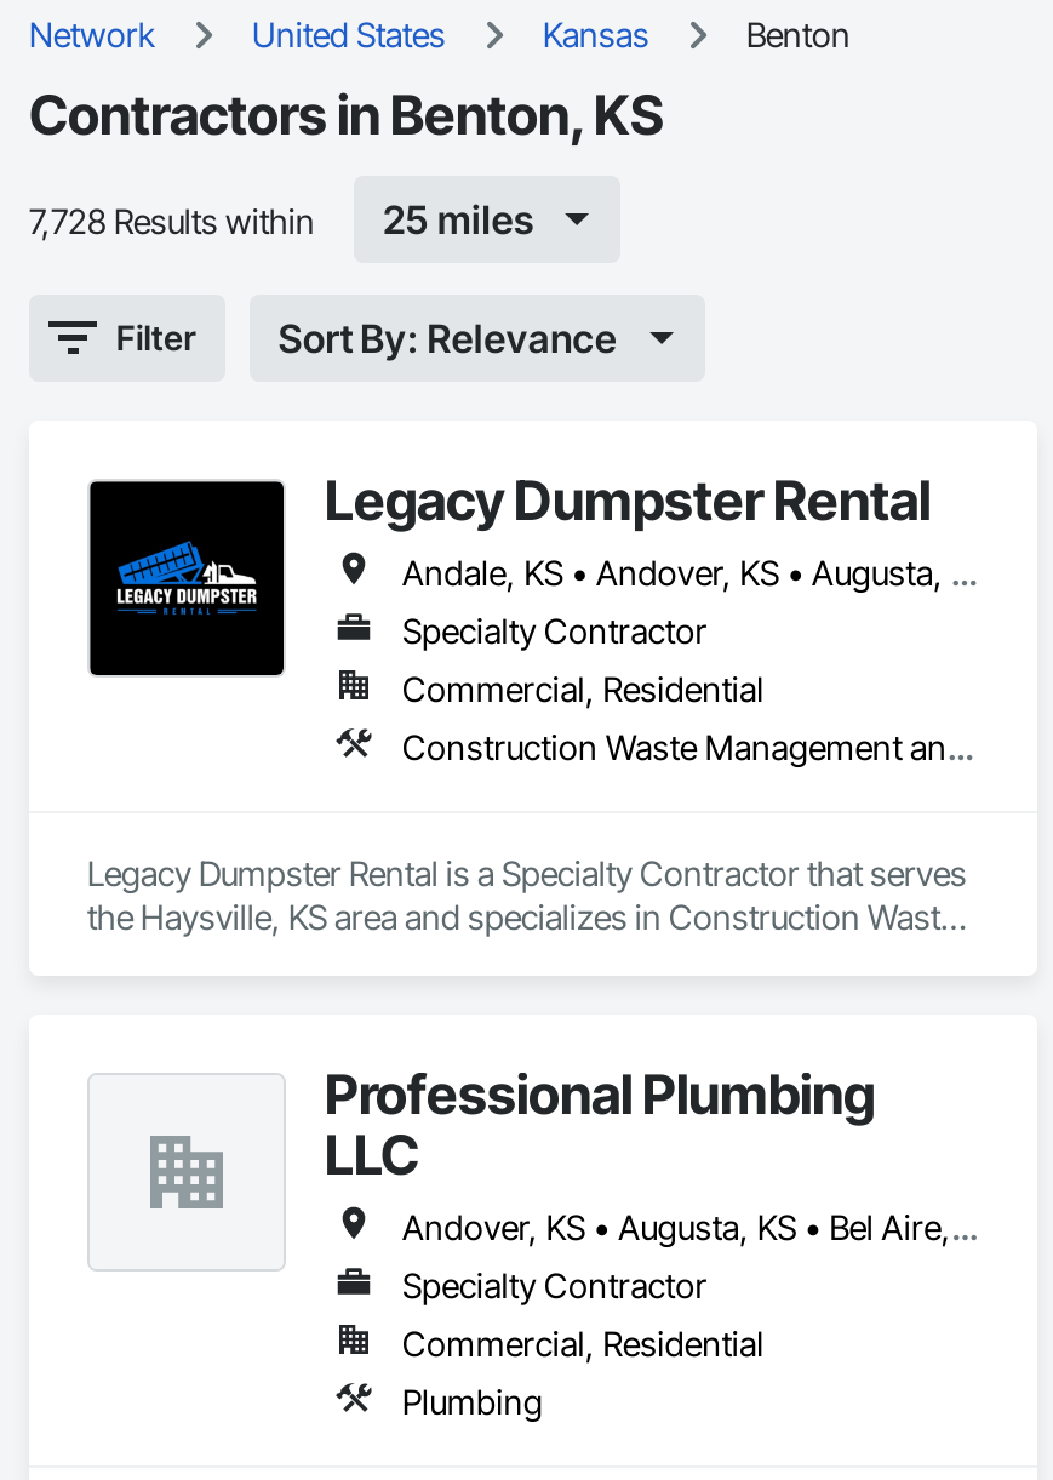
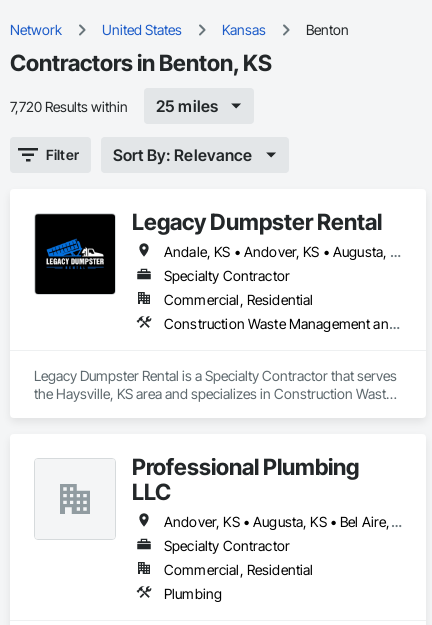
[29,199,315,240] 7,728 Results within -> [10,97,128,114] 7,720 Results within

